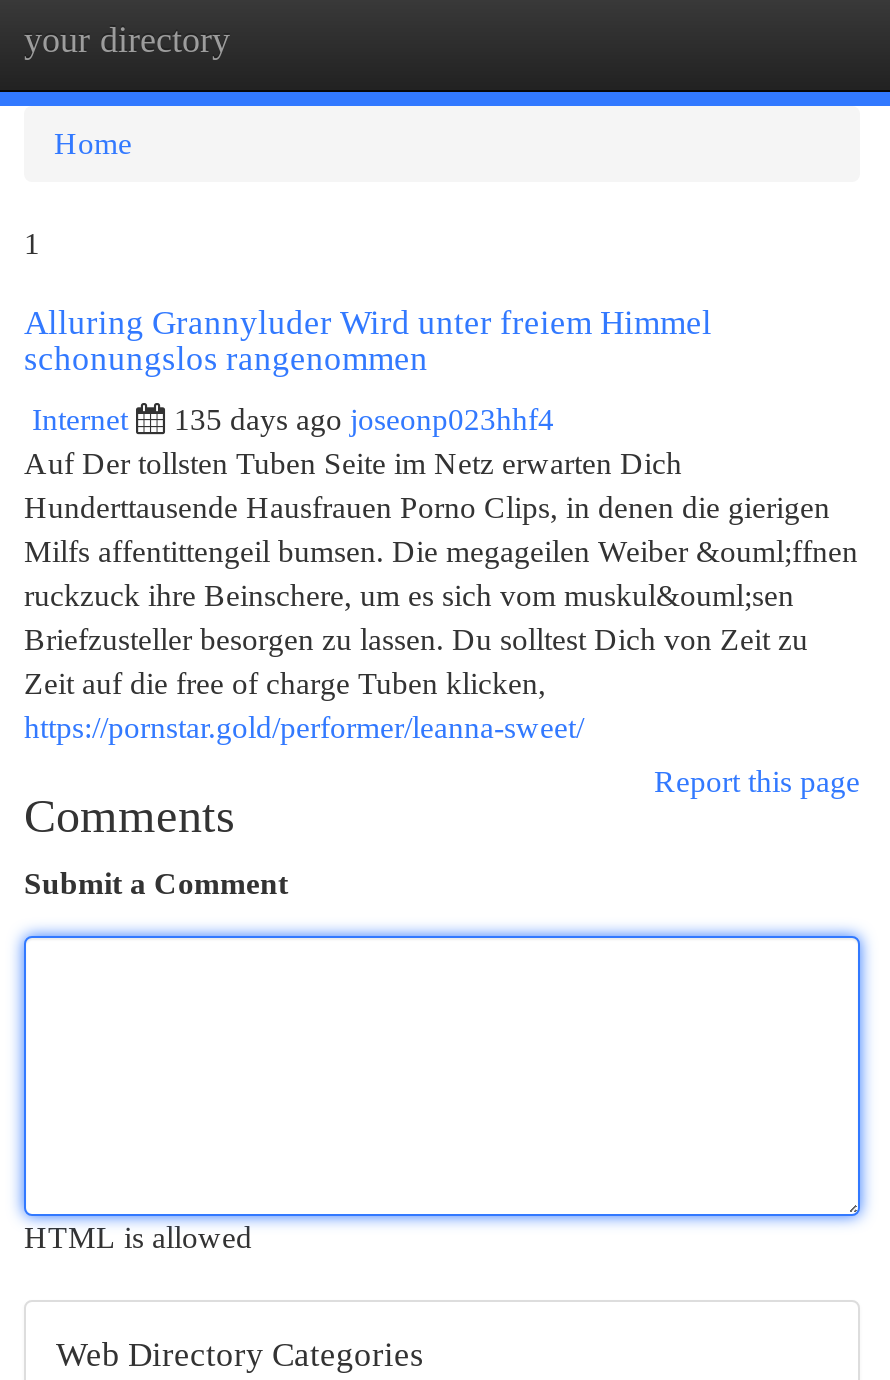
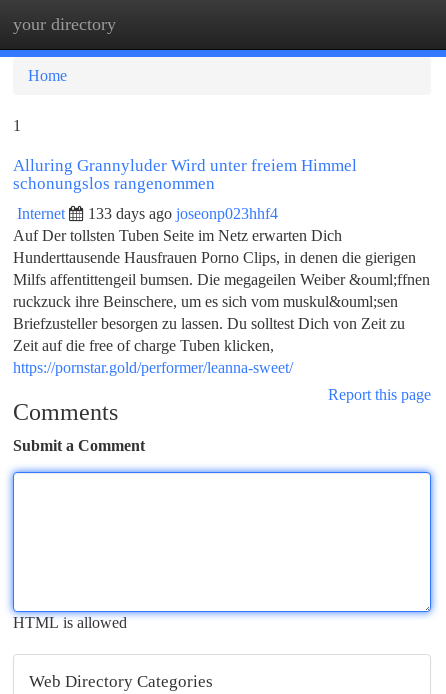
[174,402,554,436] 135 days ago joseonp023hhf4 -> [88,205,278,222] 133 days ago joseonp023hhf4

